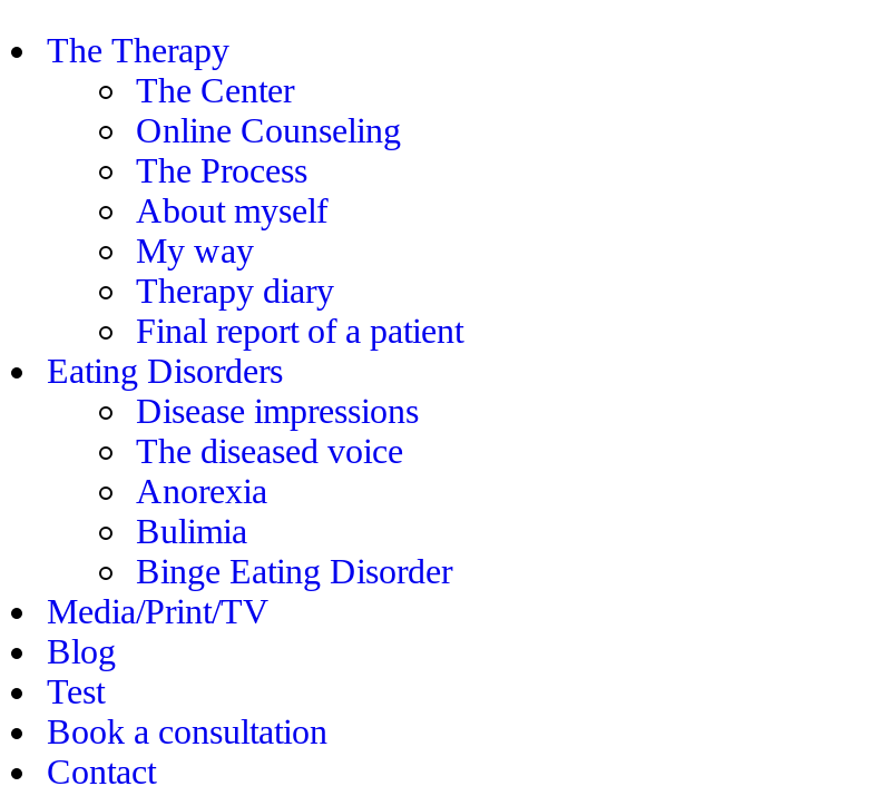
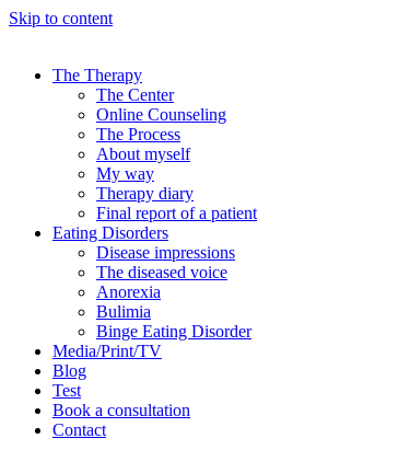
none -> [9,9,113,27] Skip to content

